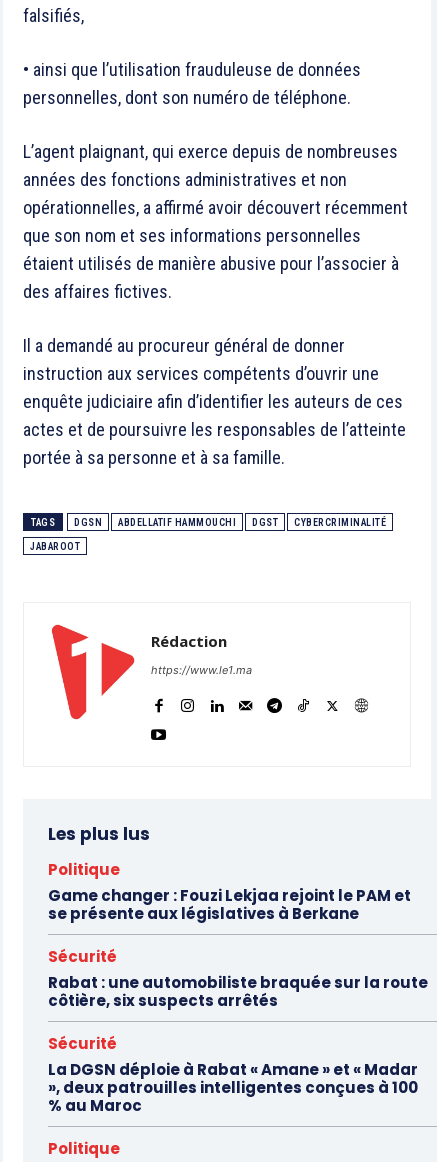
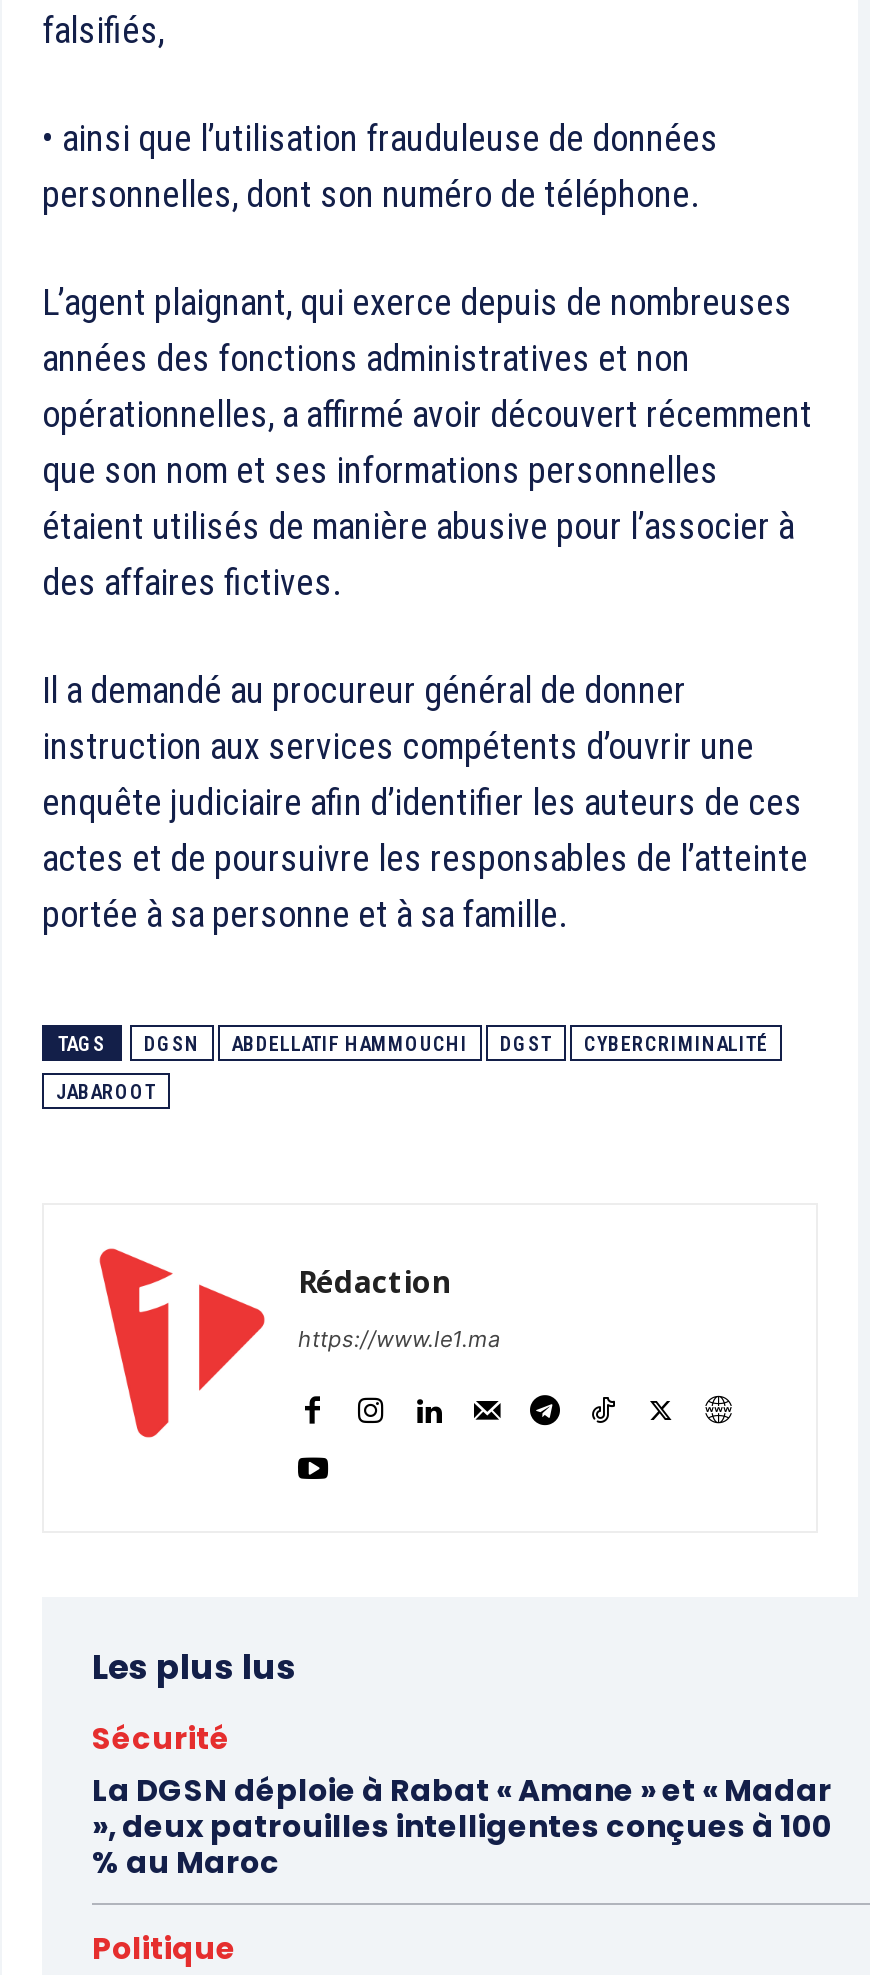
[48,859,428,1011] Politique | Game changer : Fouzi Lekjaa rejoint le PAM et | se présente aux législatives à Berkane | Sécurité | Rabat : une automobiliste braquée sur la route | côtière, six suspects arrêtés -> none

